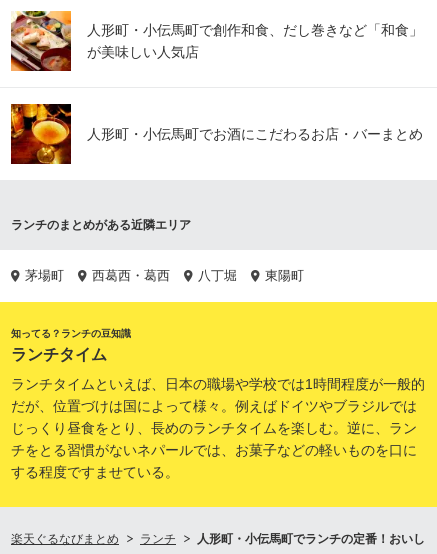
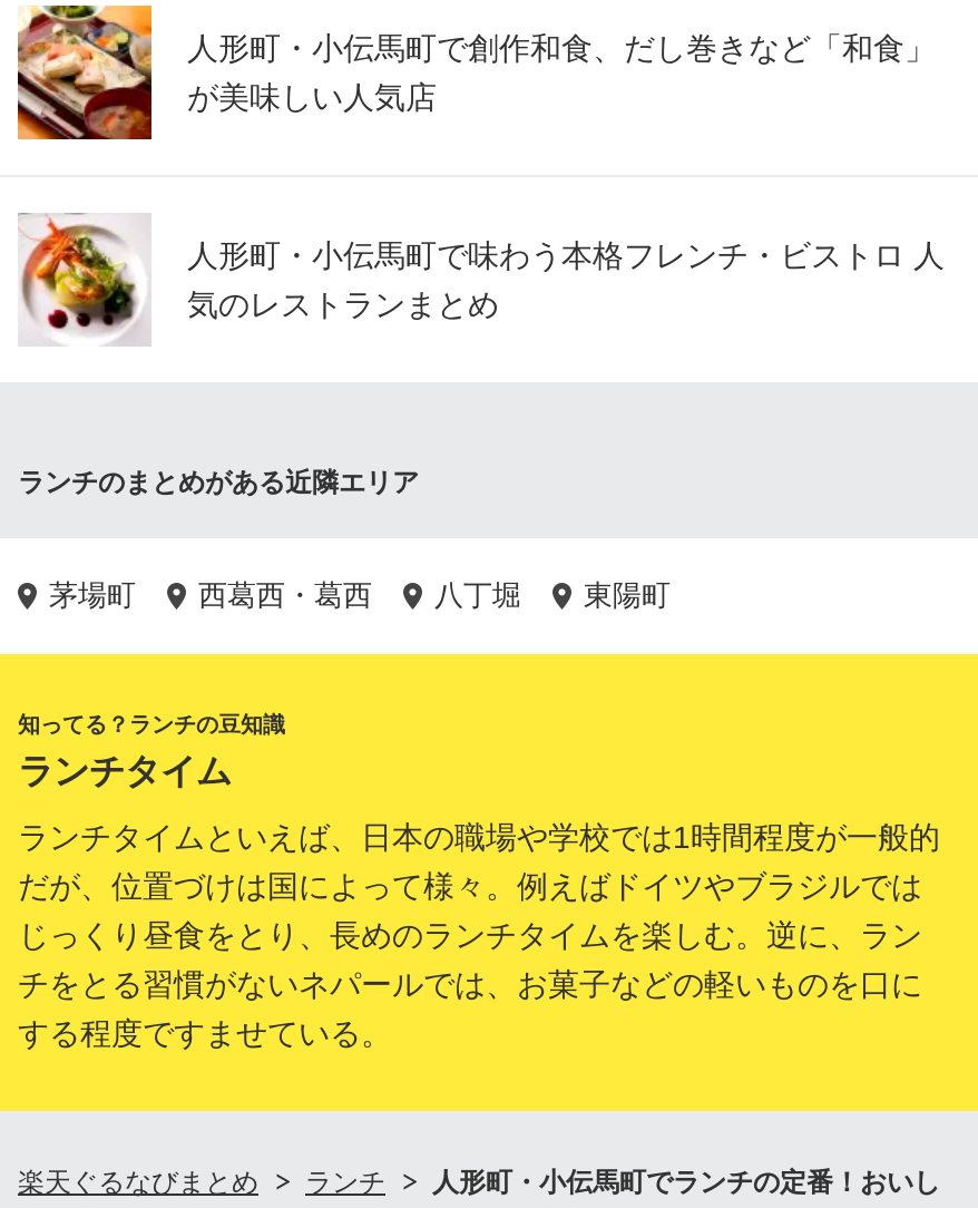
[10,103,423,165] [image] | 人形町・小伝馬町でお酒にこだわるお店・バーまとめ -> [18,213,945,347] [image] | 人形町・小伝馬町で味わう本格フレンチ・ビストロ 人 | 気のレストランまとめ

